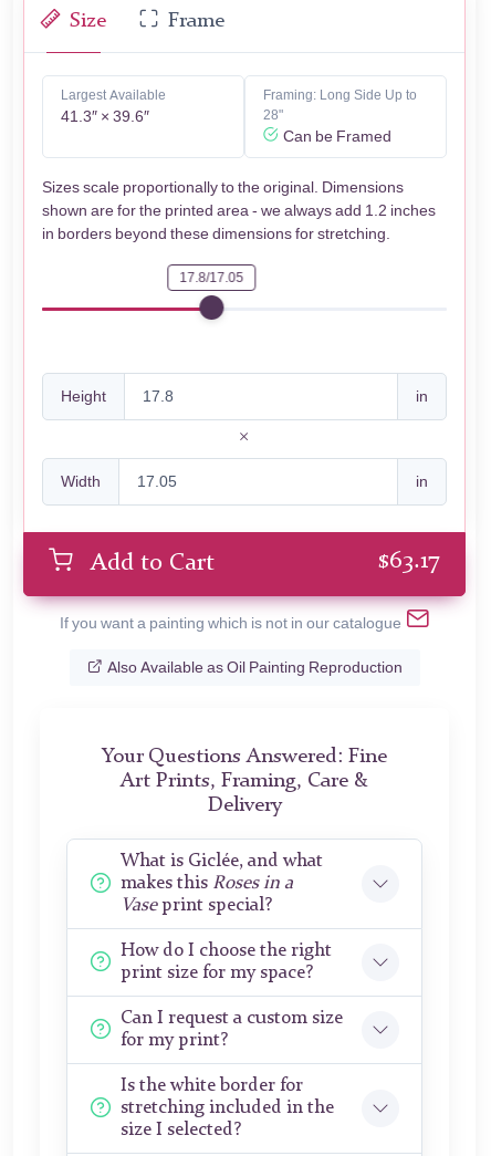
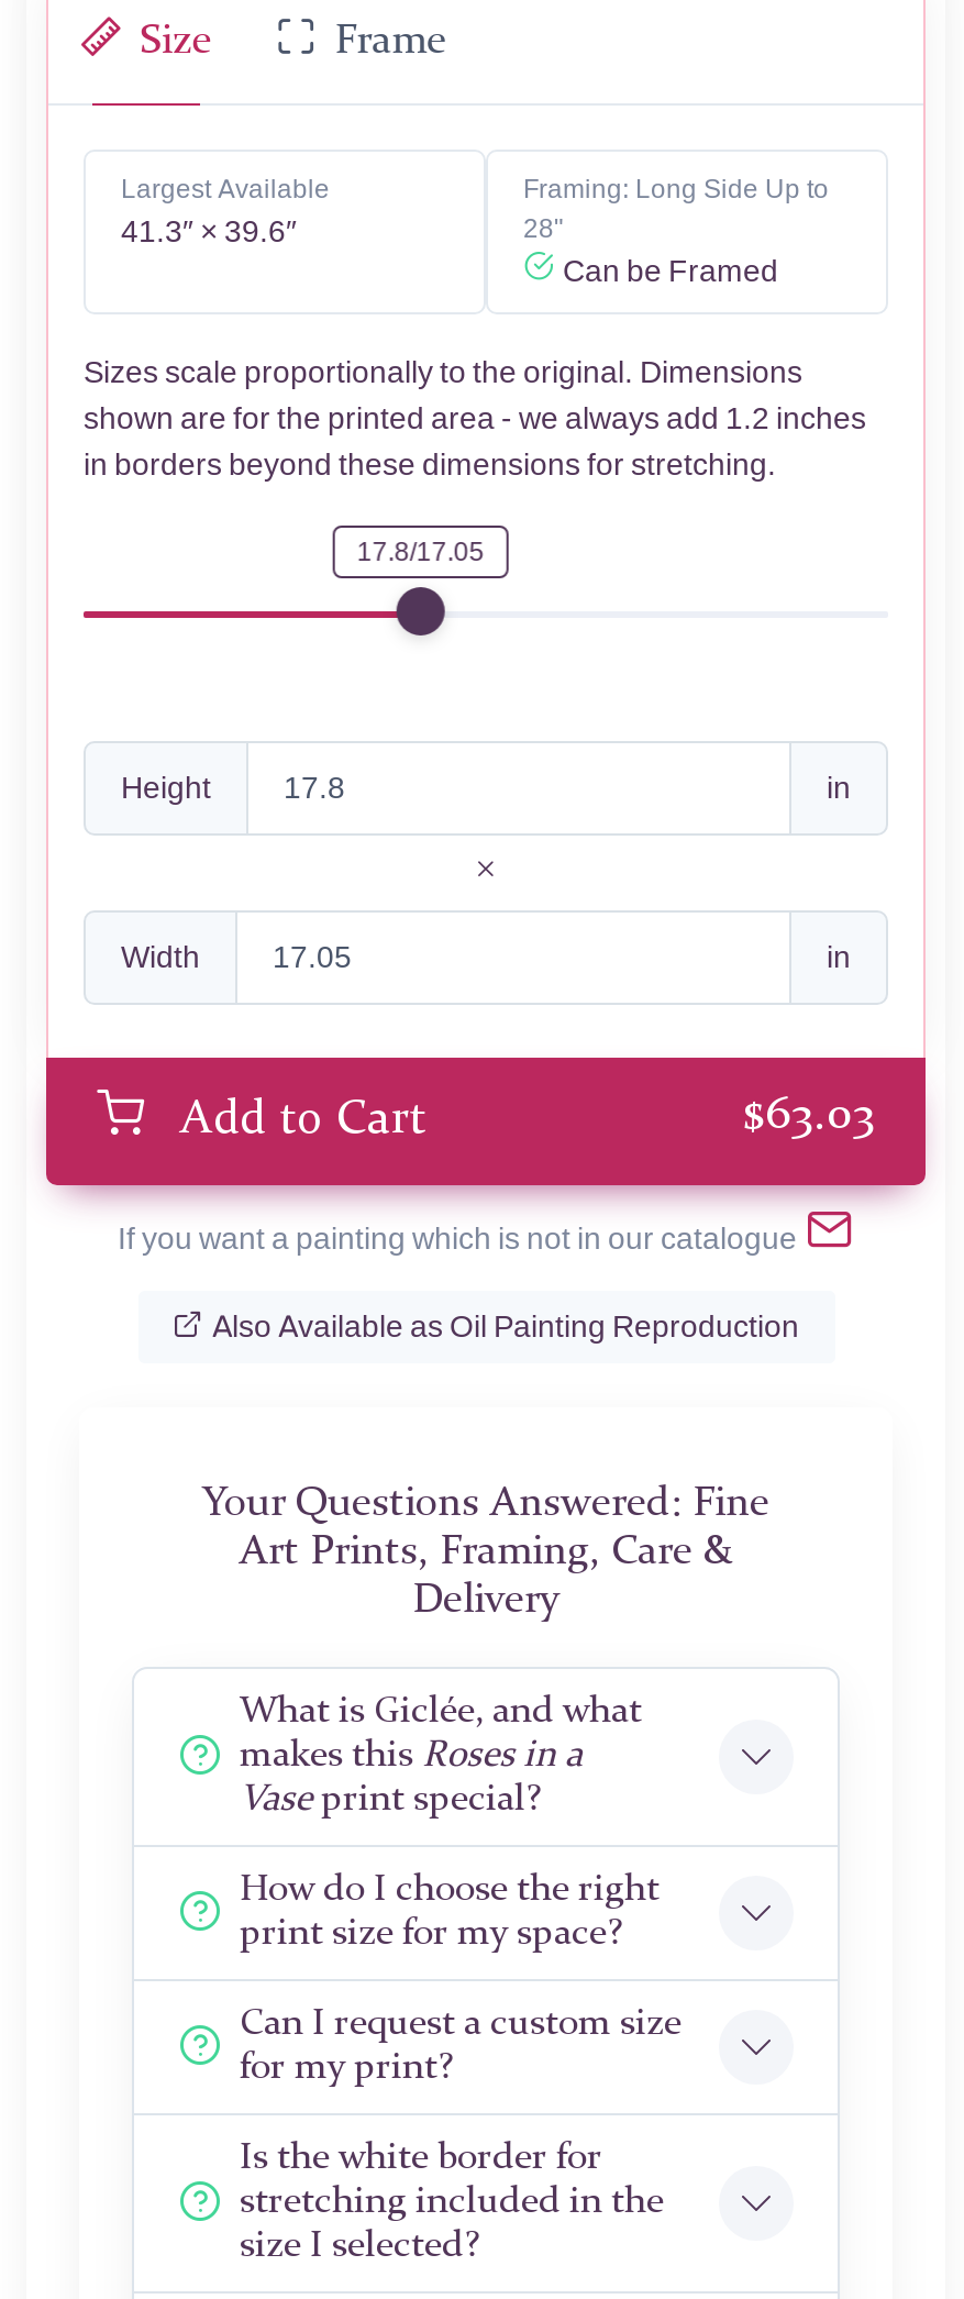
[378,550,440,573] $63.17 -> [743,1094,875,1140] $63.03

